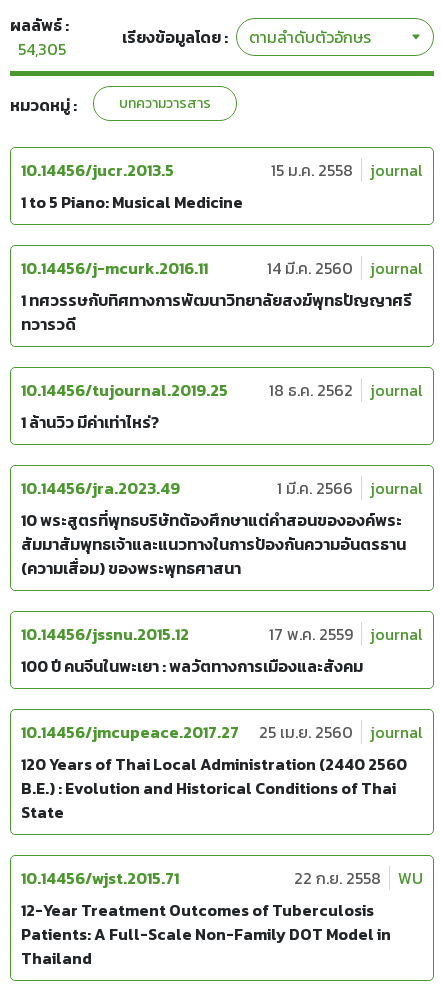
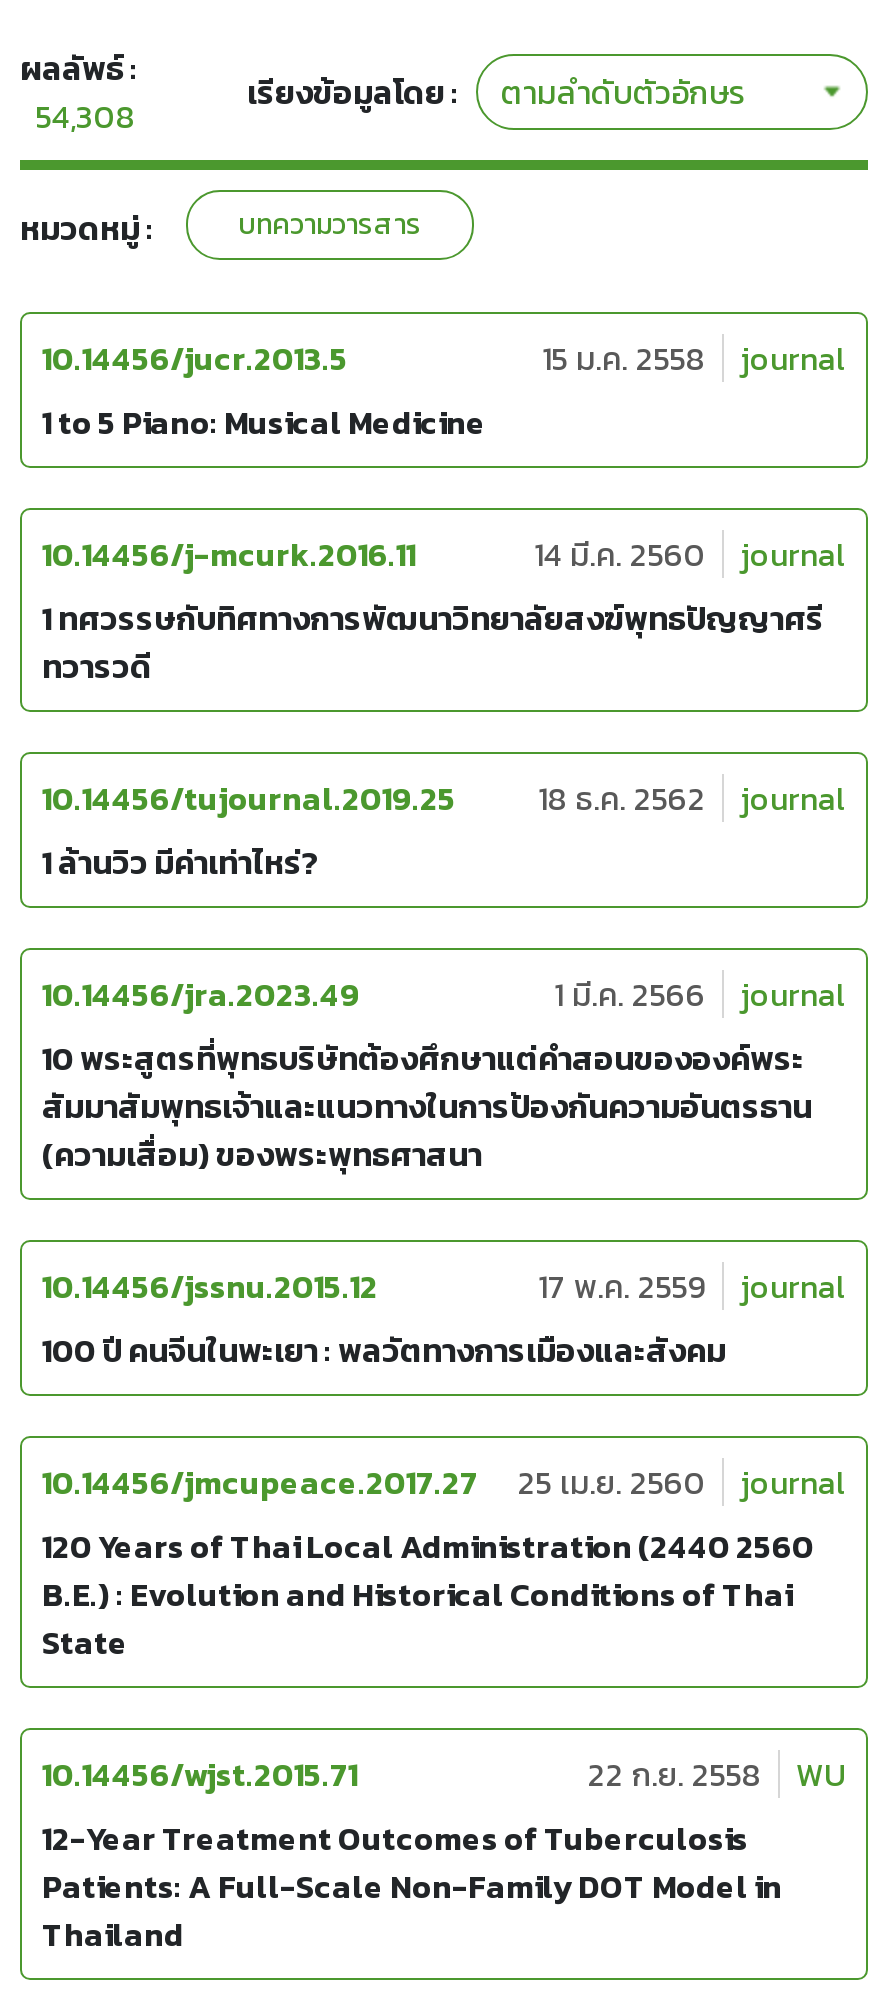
[18,37,66,61] 54,305 -> [36,92,136,140] 54,308

